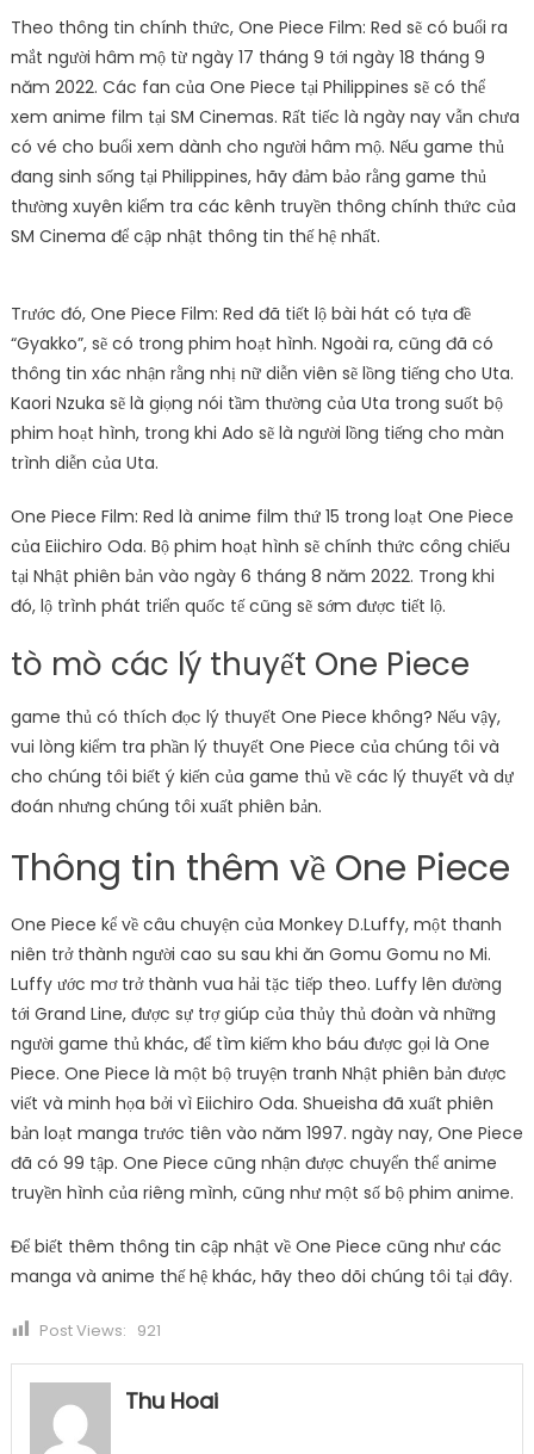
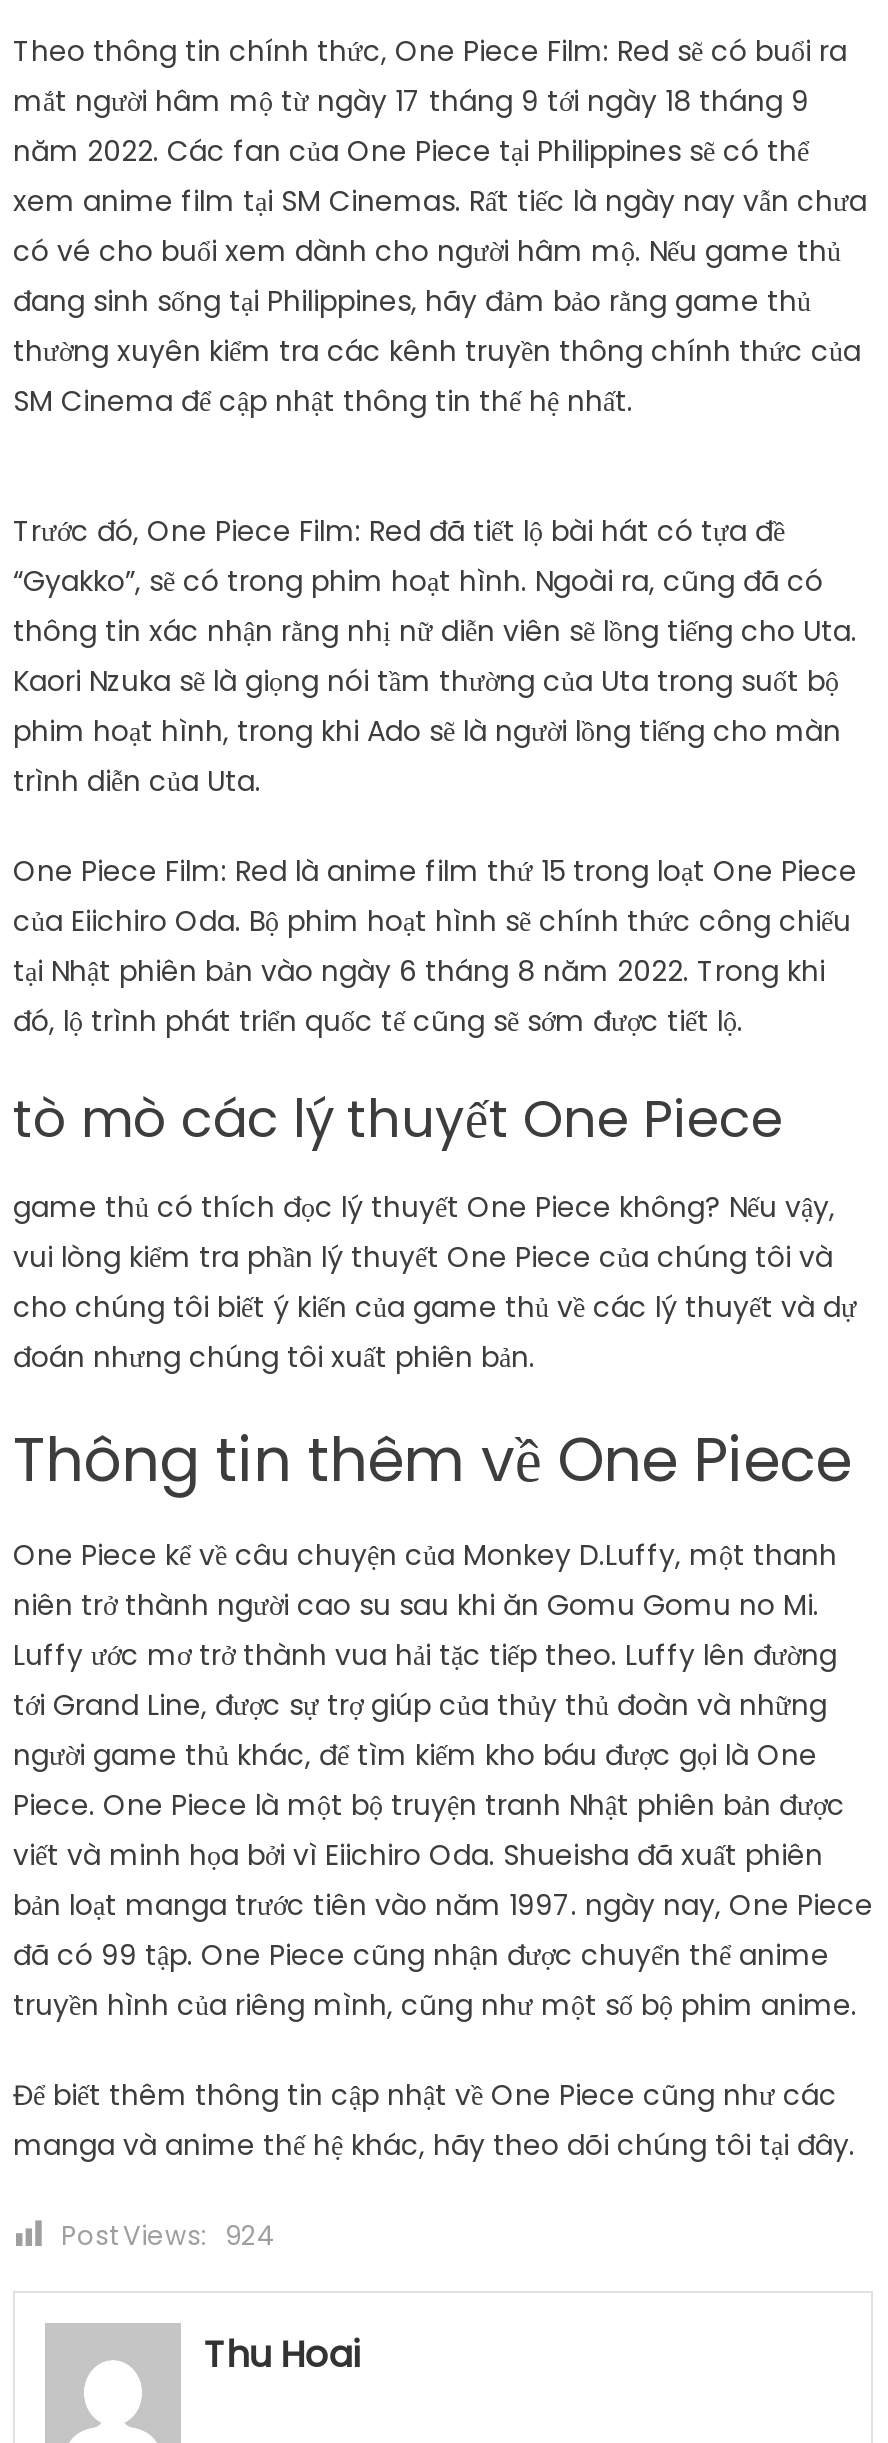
[39,1319,161,1342] Post Views: 921 -> [61,2217,275,2255] Post Views: 924

